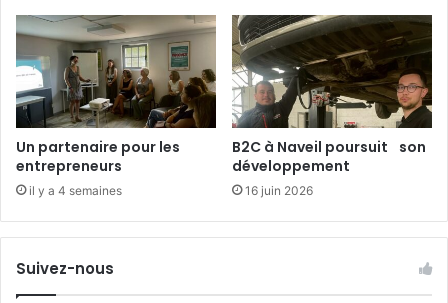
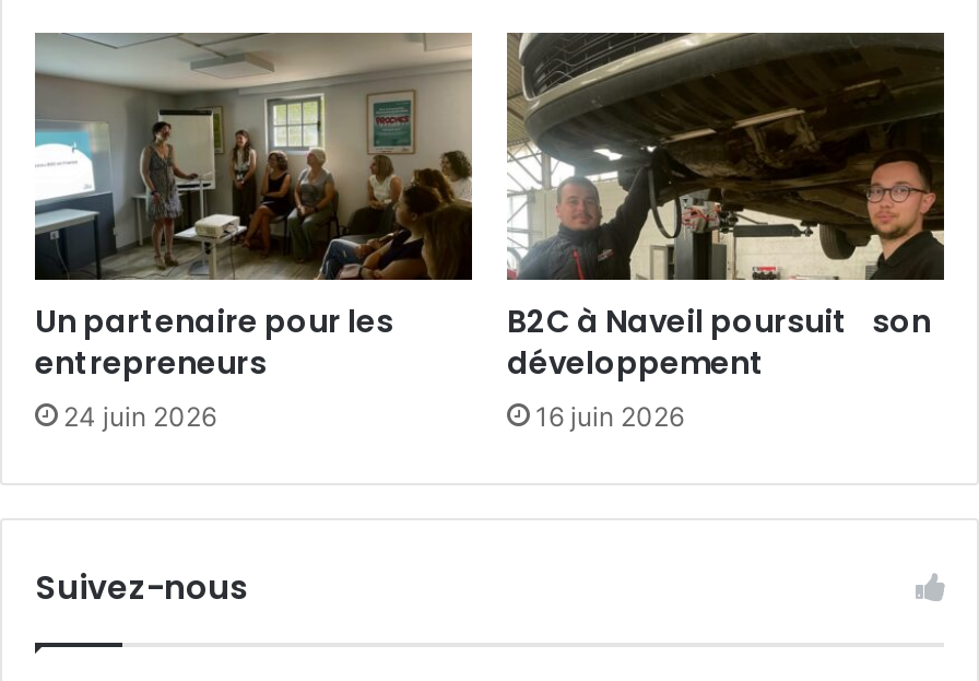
[29,183,122,198] il y a 4 semaines -> [63,399,216,432] 24 juin 2026

